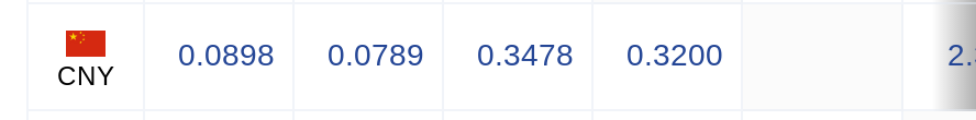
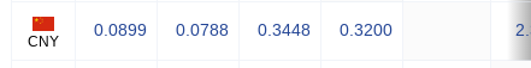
[178,38,275,72] 0.0898 -> [94,21,147,40] 0.0899
[328,38,424,72] 0.0789 -> [176,21,229,40] 0.0788
[477,38,574,72] 0.3478 -> [258,21,311,40] 0.3448

